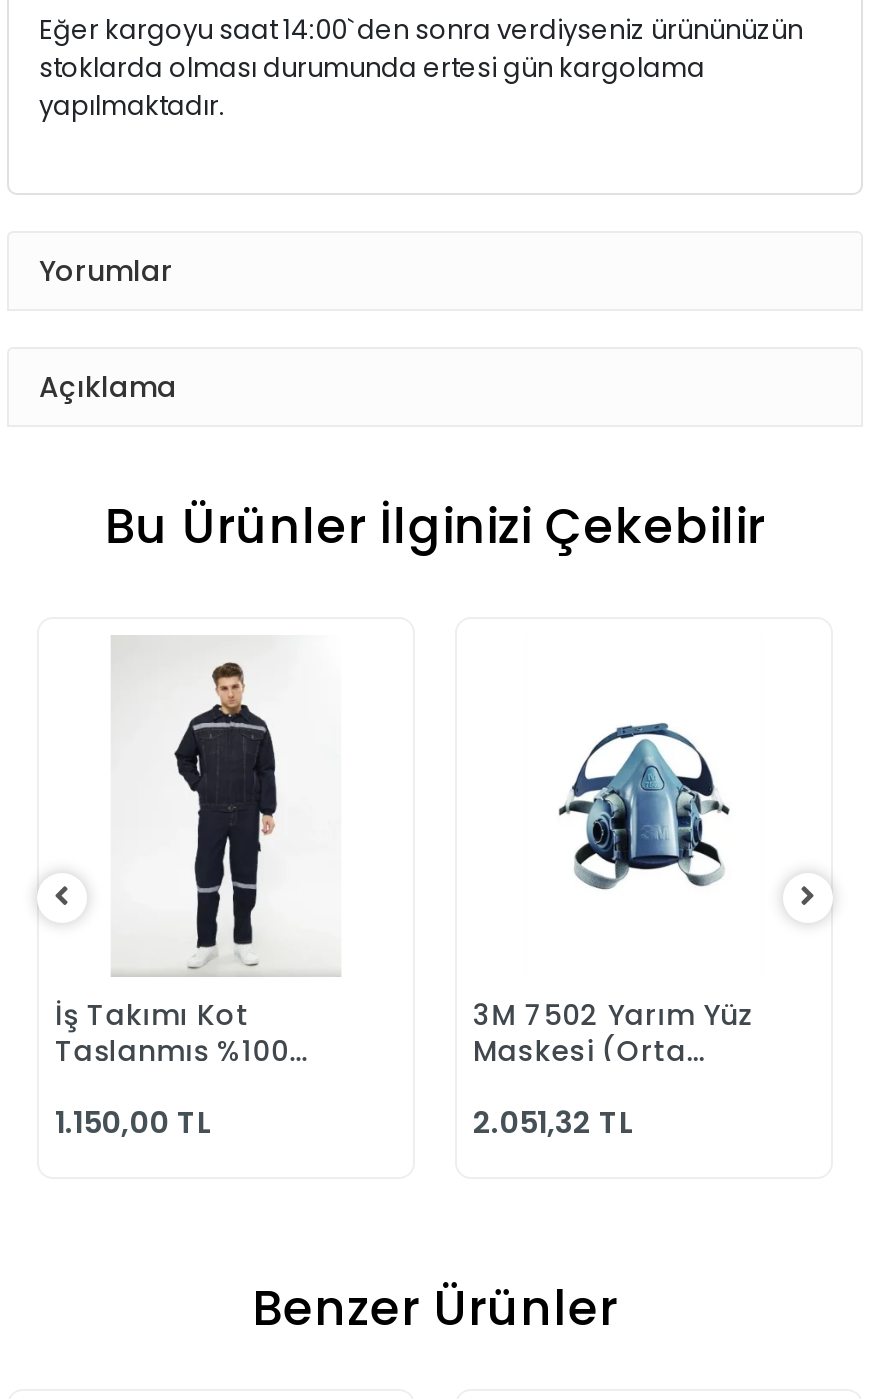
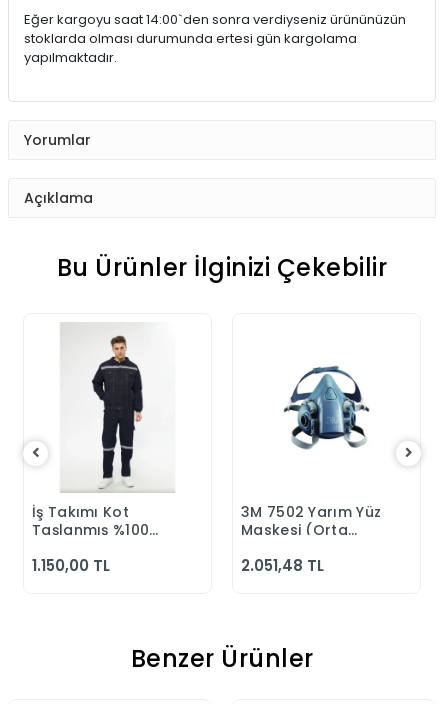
[473,1100,633,1142] 2.051,32 TL -> [241,554,324,575] 2.051,48 TL

